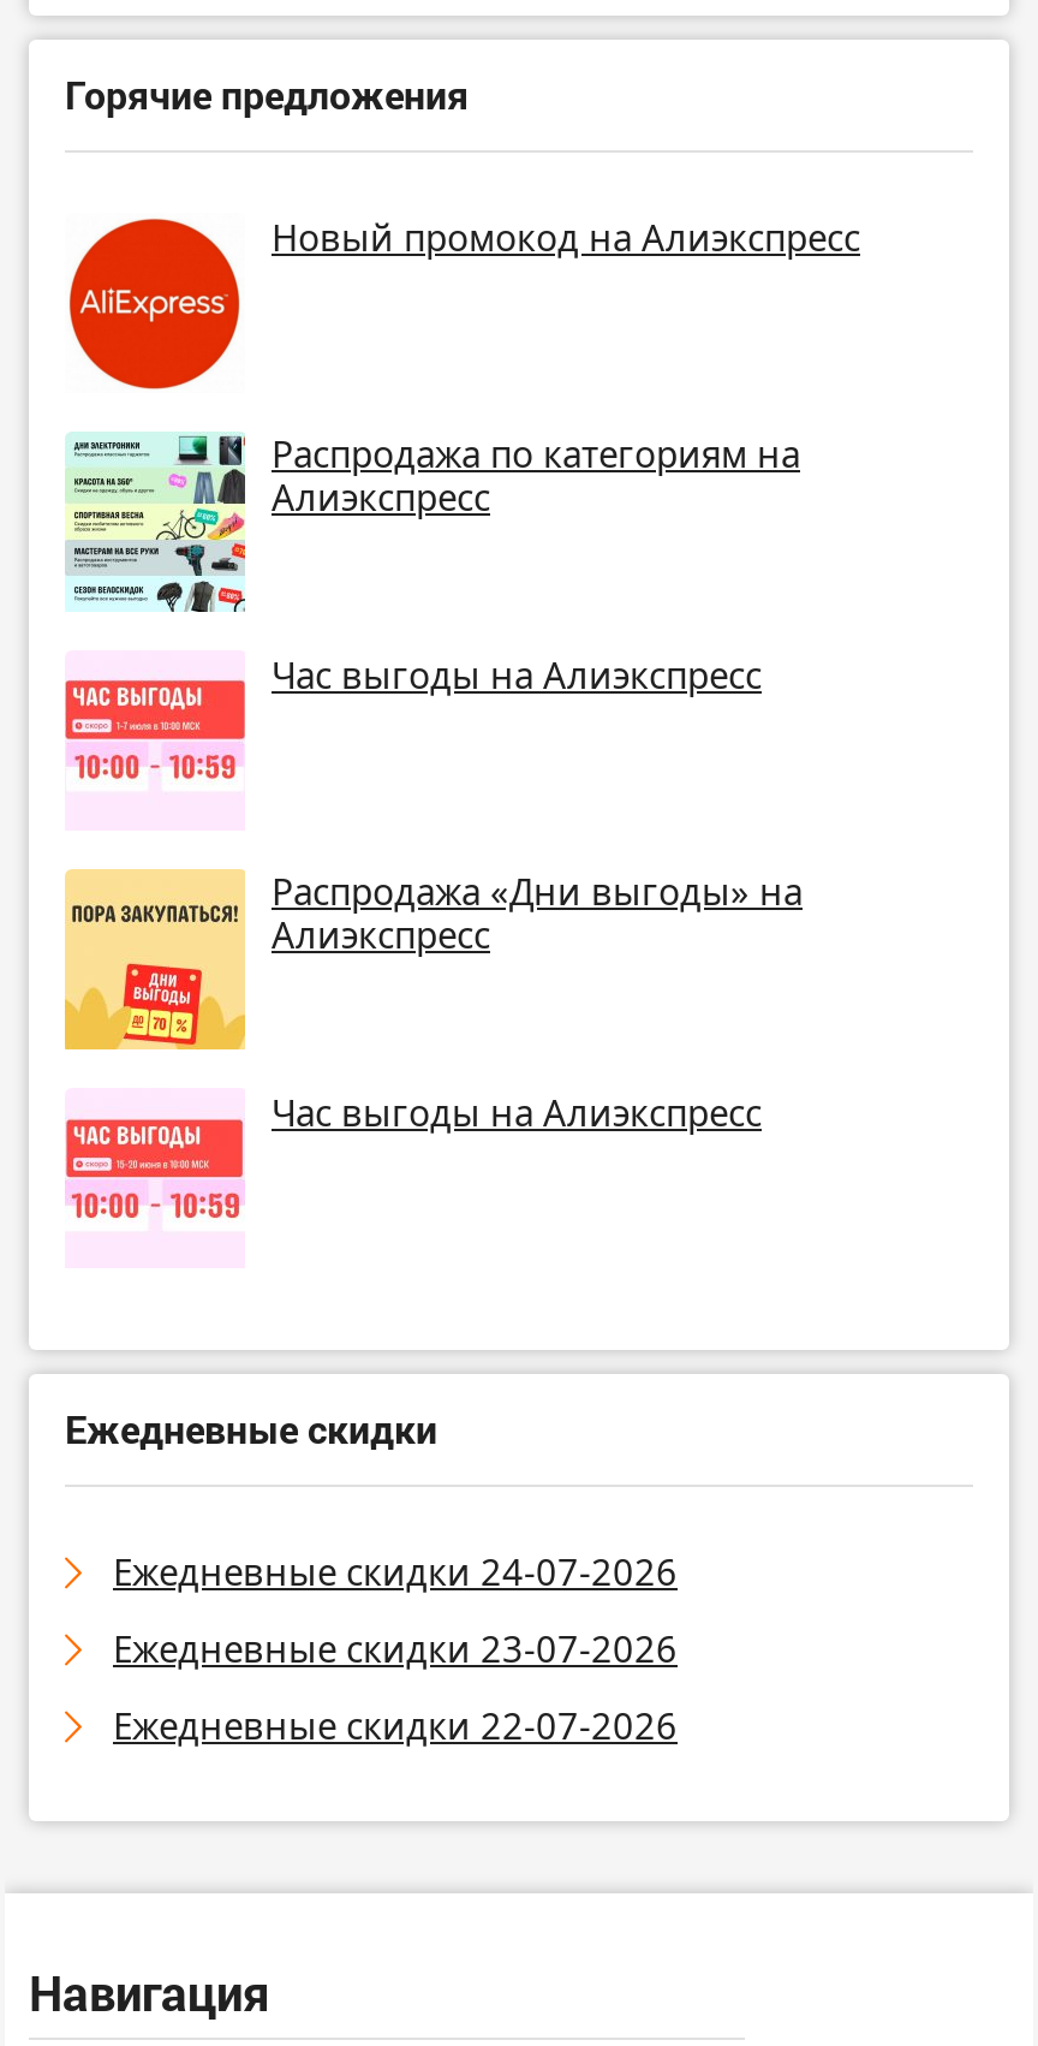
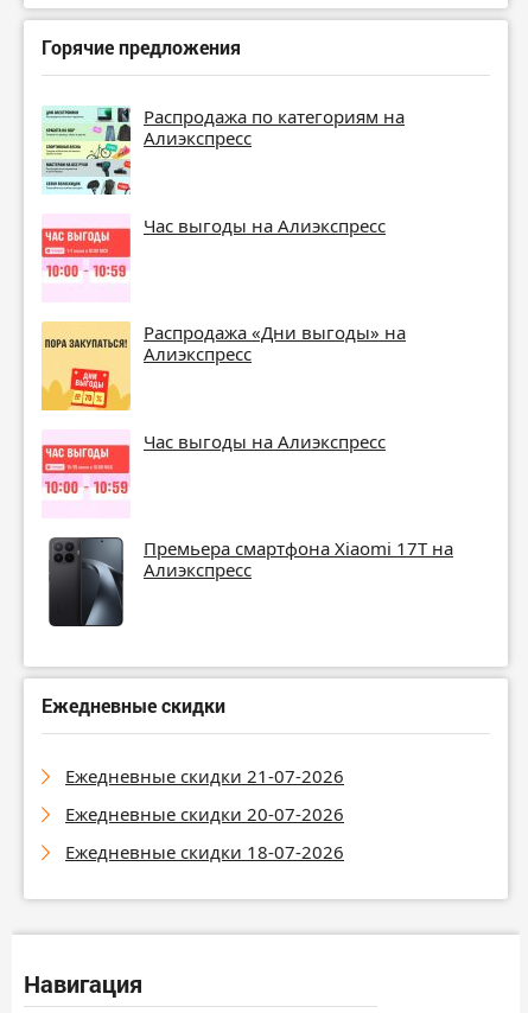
[67,214,860,391] [image] | Новый промокод на Алиэкспресс -> none
moved [65,429,803,1137] -> [42,104,406,454]: [image] | Распродажа по категориям на | Алиэкспресс | Час выгоды на Алиэкспресс | Распродажа «Дни выгоды» на | Алиэкспресс | Час выгоды на Алиэкспресс
moved [62,1114,247,1232] -> [40,442,132,501]: [image]
none -> [47,536,453,627] [image] | Премьера смартфона Xiaomi 17T на | Алиэкспресс
[113,1548,678,1596] Ежедневные скидки 24-07-2026 -> [65,764,344,788] Ежедневные скидки 21-07-2026
[113,1625,678,1673] Ежедневные скидки 23-07-2026 -> [65,802,344,826] Ежедневные скидки 20-07-2026
[113,1702,678,1750] Ежедневные скидки 22-07-2026 -> [65,840,344,864] Ежедневные скидки 18-07-2026

